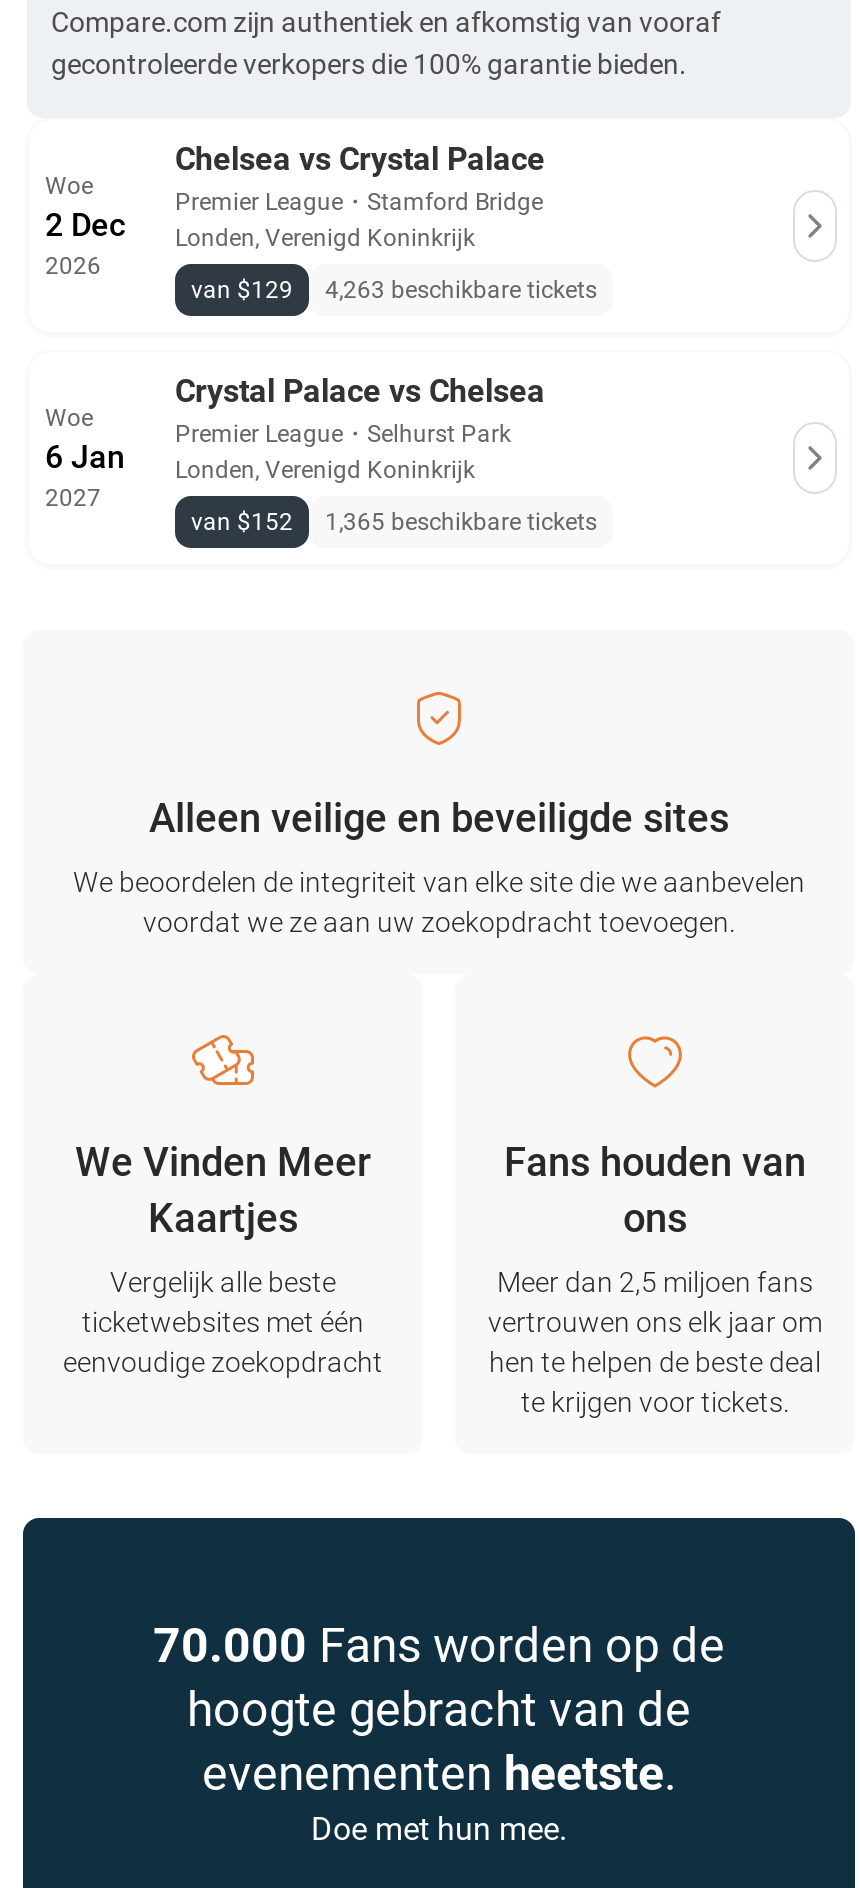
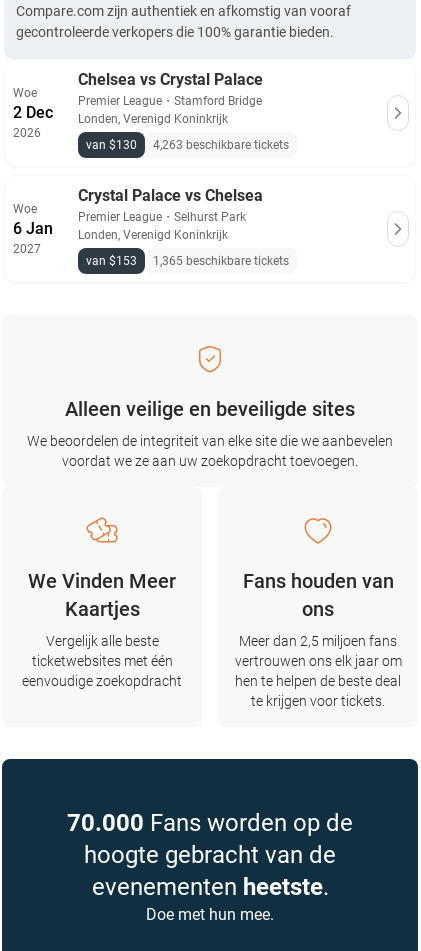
[191,276,597,304] van $129 4,263 beschikbare tickets -> [86,138,289,152] van $130 4,263 beschikbare tickets
[191,508,597,536] van $152 1,365 beschikbare tickets -> [86,254,289,268] van $153 1,365 beschikbare tickets

